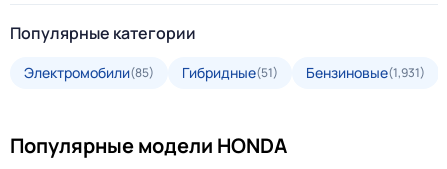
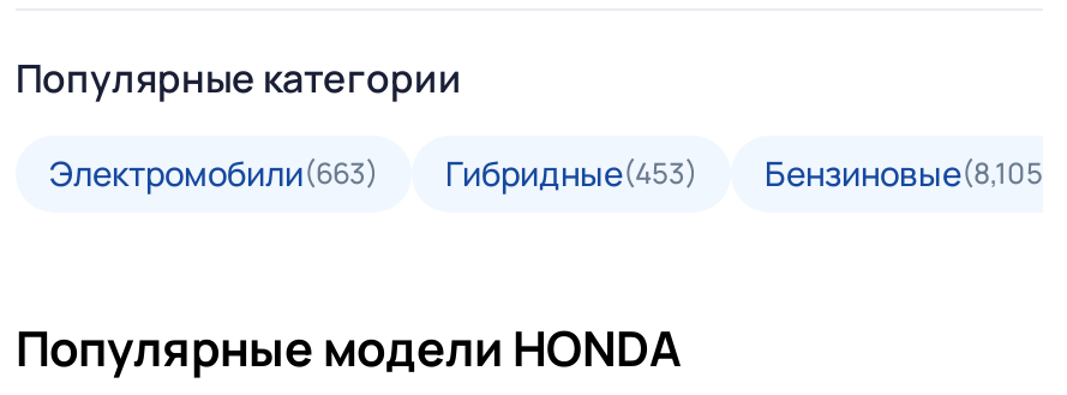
[24,63,154,82] Электромобили(85) -> [49,150,378,196] Электромобили(663)
[182,63,278,82] Гибридные(51) -> [445,150,697,196] Гибридные(453)
[306,63,425,82] Бензиновые(1,931) -> [765,150,1055,196] Бензиновые(8,105)

